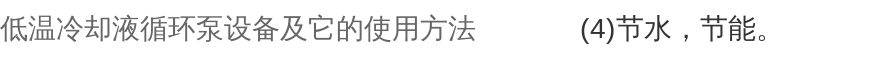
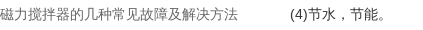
[0,12,476,44] 低温冷却液循环泵设备及它的使用方法 -> [0,6,238,22] 磁力搅拌器的几种常见故障及解决方法

